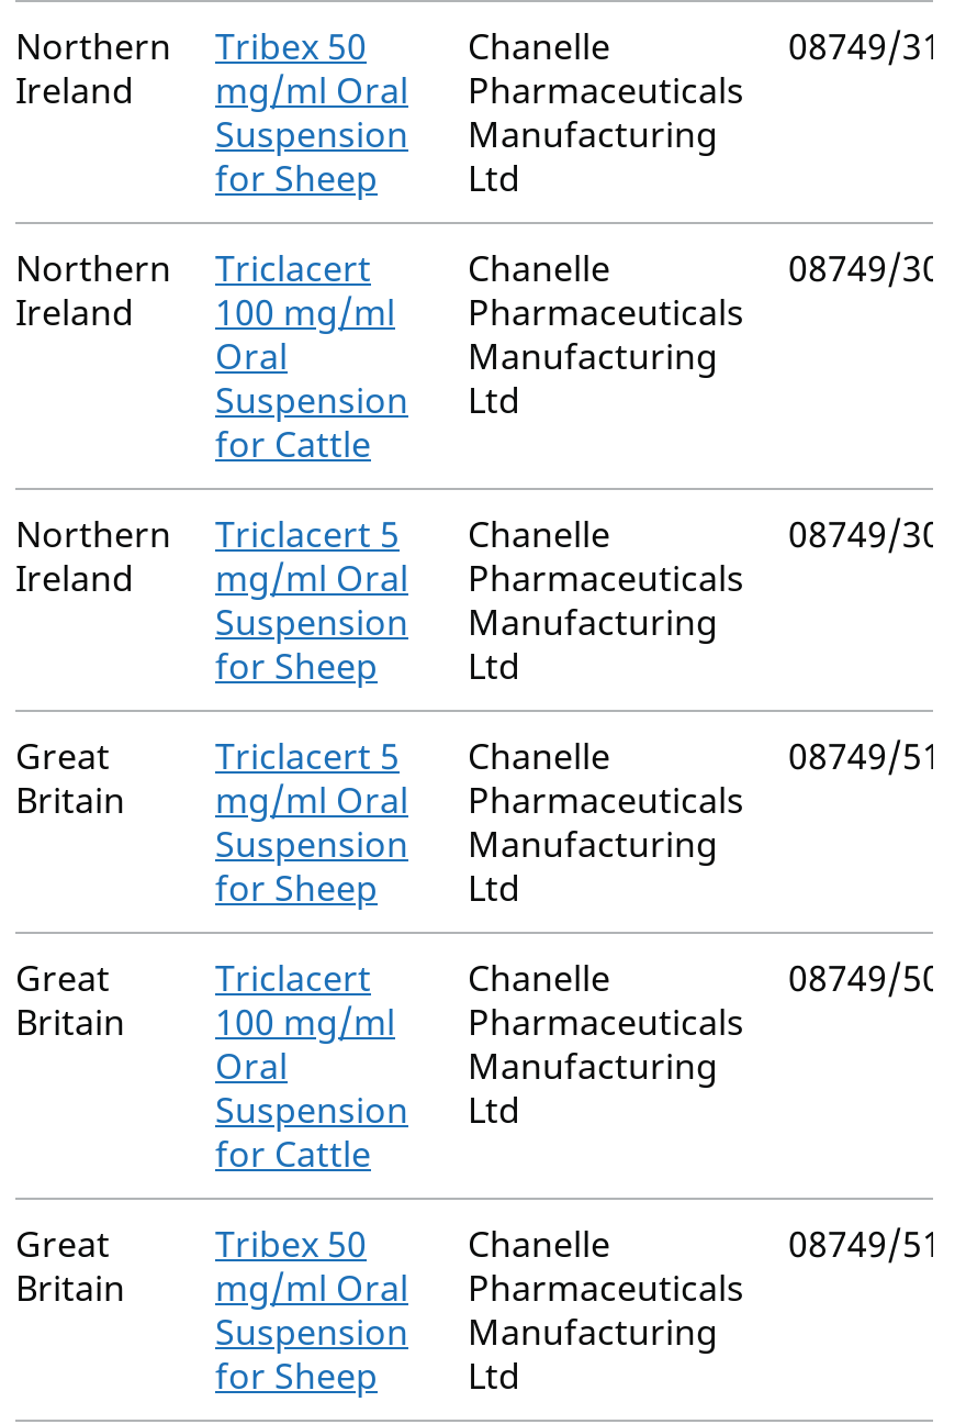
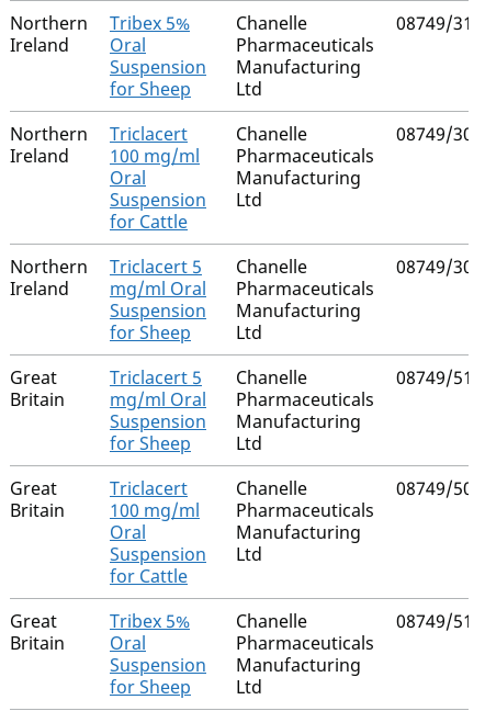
[215,22,408,114] Tribex 50 | mg/ml Oral -> [110,11,190,57] Tribex 5% | Oral
[215,1220,408,1312] Tribex 50 | mg/ml Oral -> [110,609,190,655] Tribex 5% | Oral

